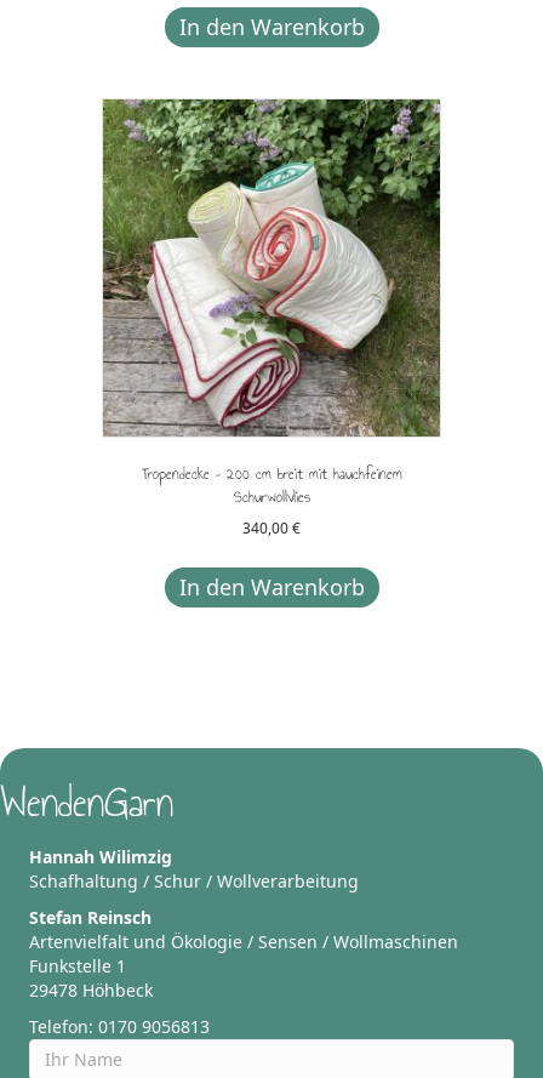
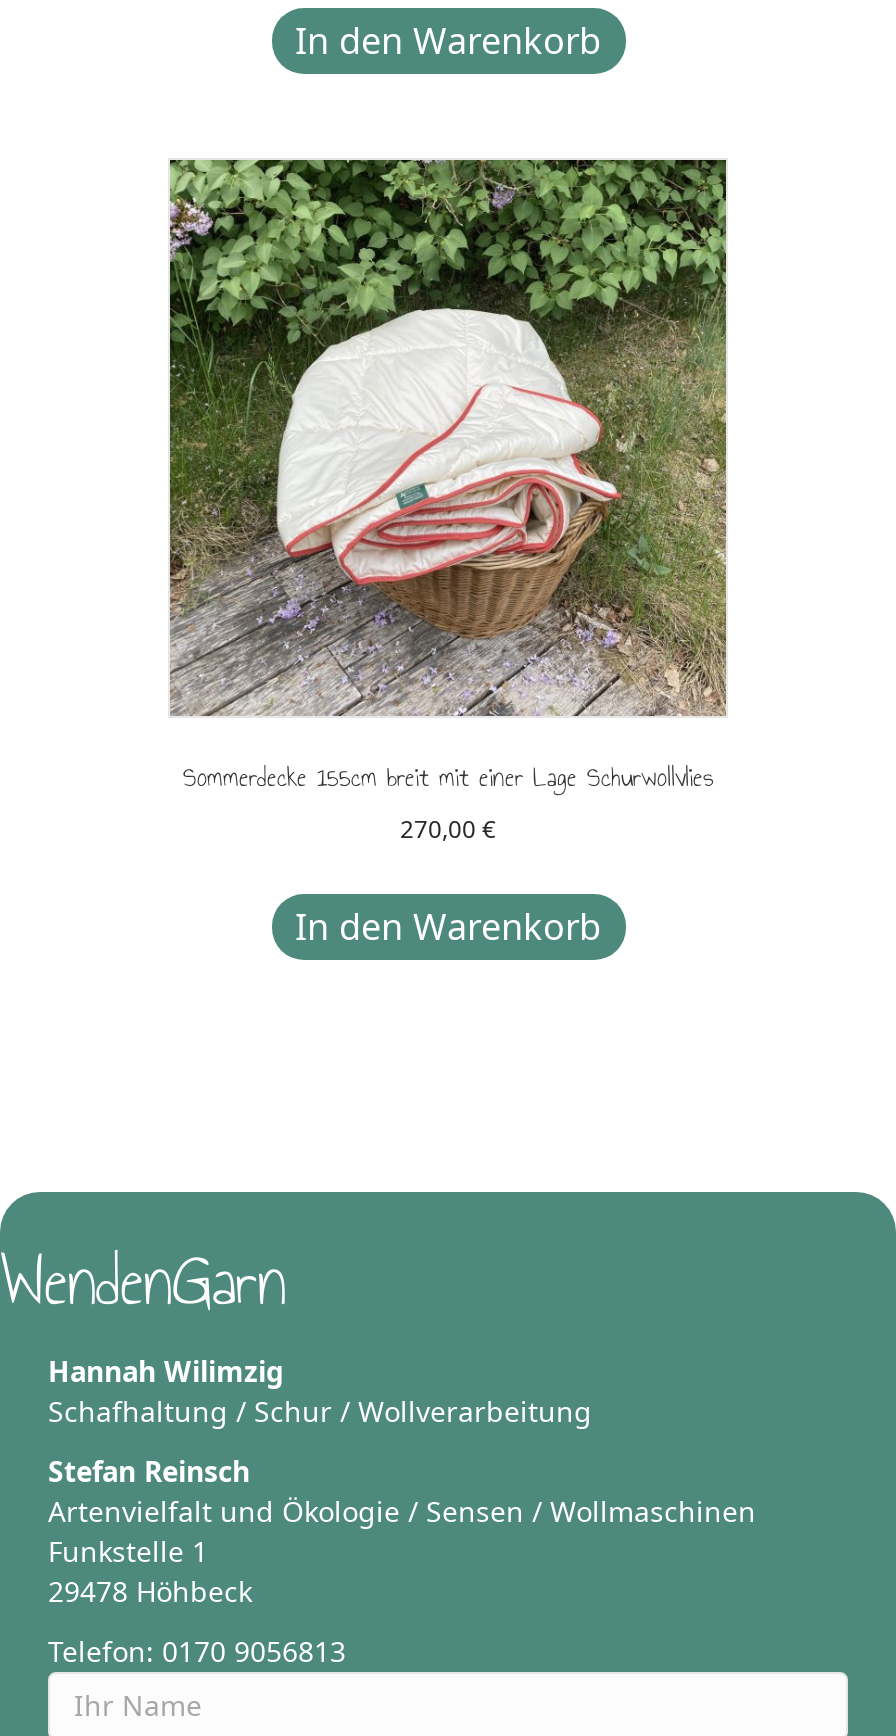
[103,98,441,538] [image] | Tropendecke – 200 cm breit mit hauchfeinem | Schurwollvlies | 340,00 € -> [168,158,728,846] [image] | Sommerdecke 155cm breit mit einer Lage Schurwollvlies | 270,00 €

